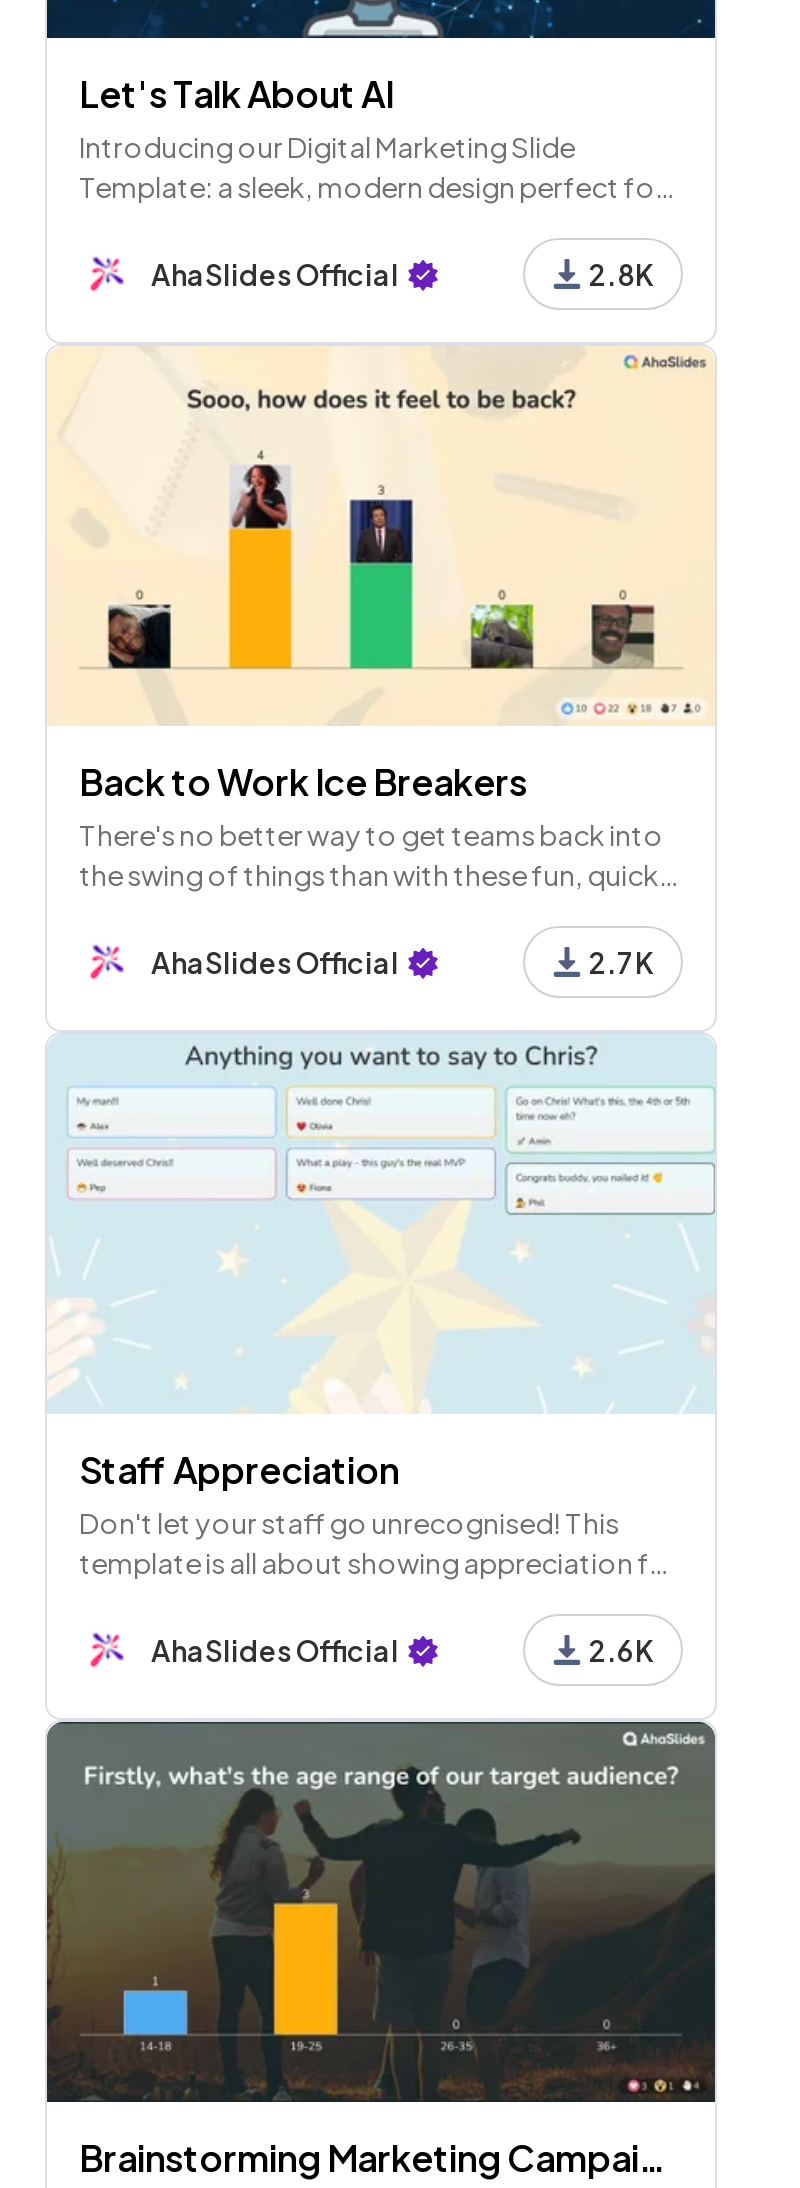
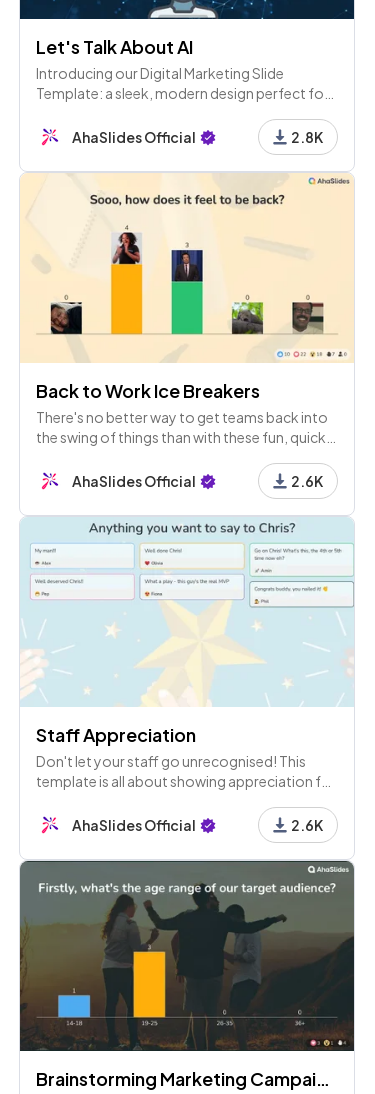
[589,944,653,980] 2.7K -> [291,472,323,490] 2.6K

